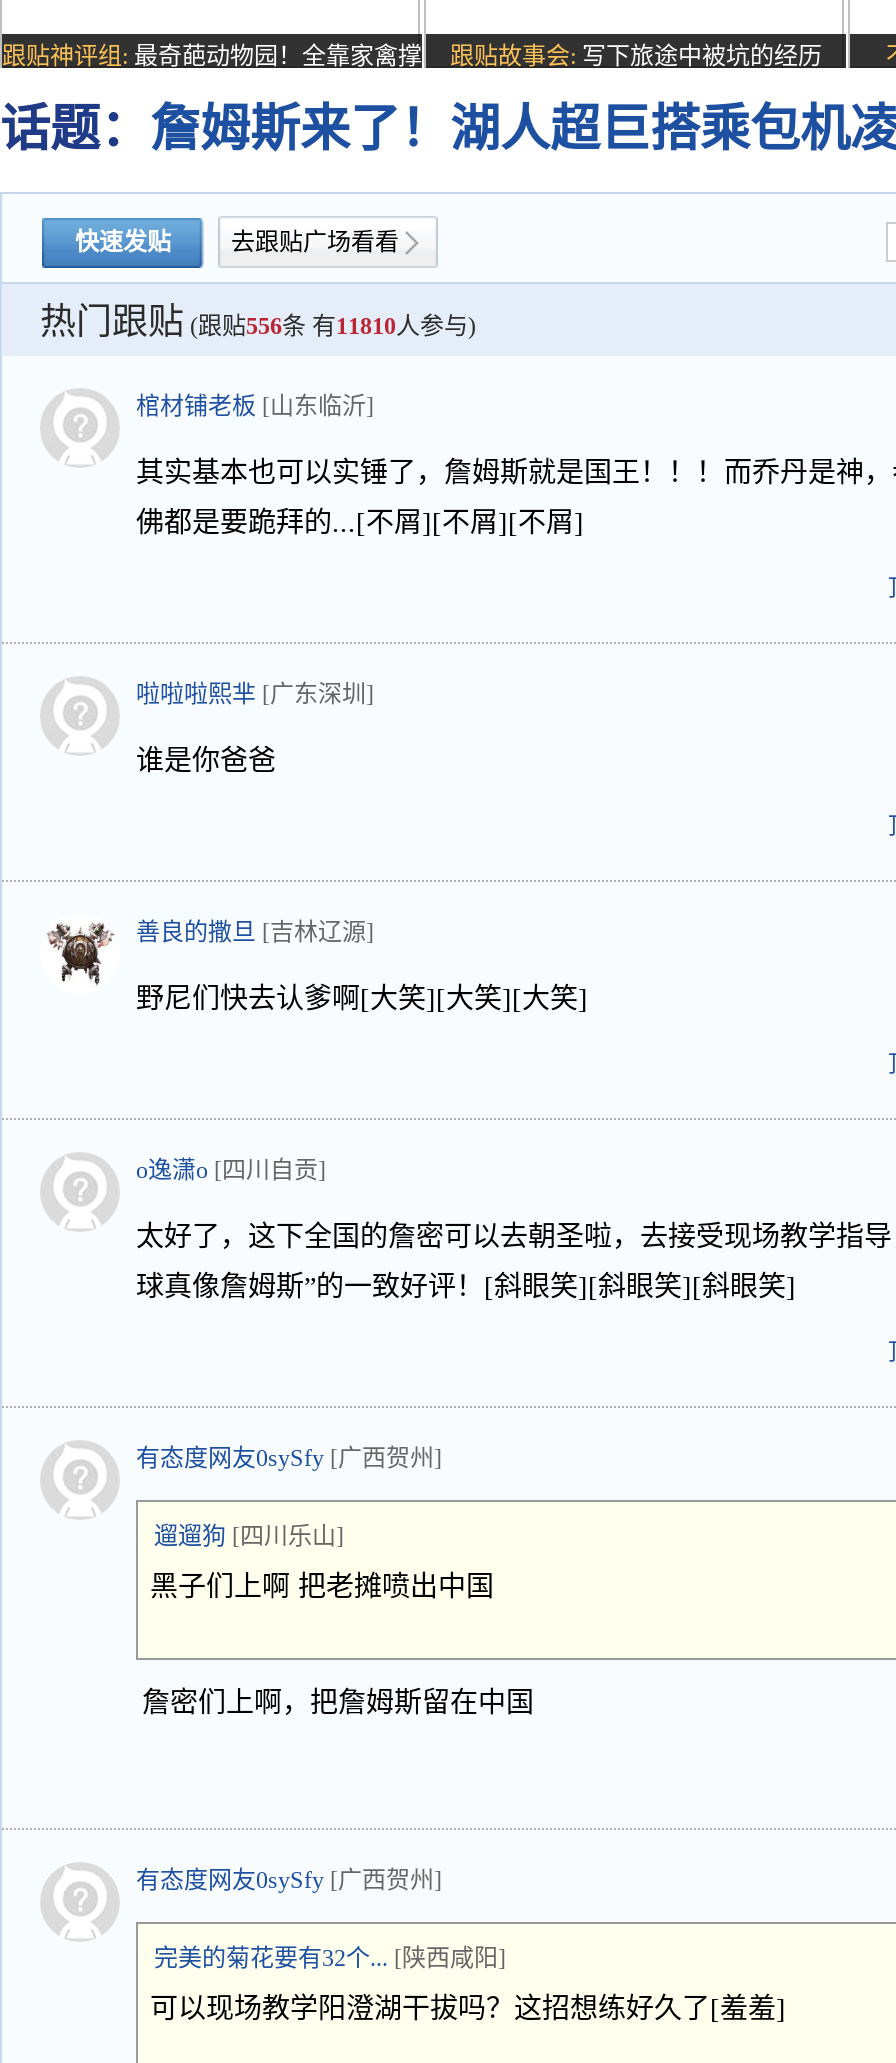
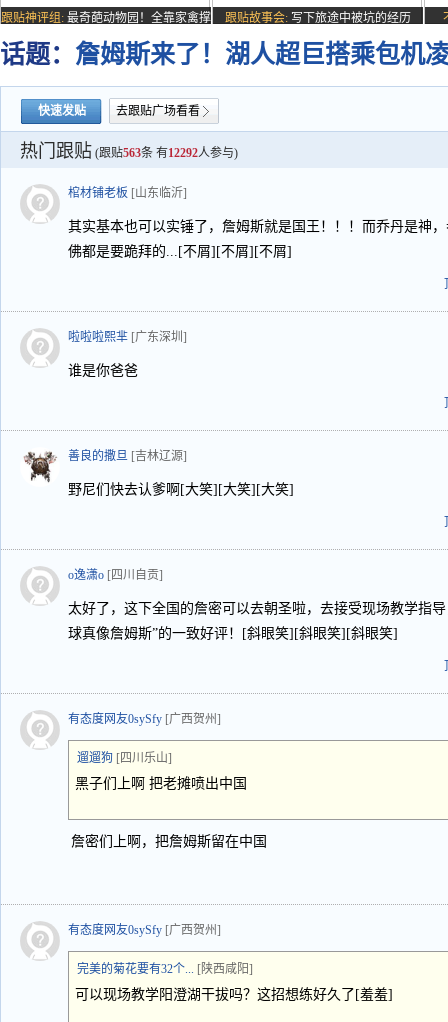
[40,302,476,342] 热门跟贴 (跟贴556条 有11810人参与) -> [20,141,238,161] 热门跟贴 (跟贴563条 有12292人参与)

